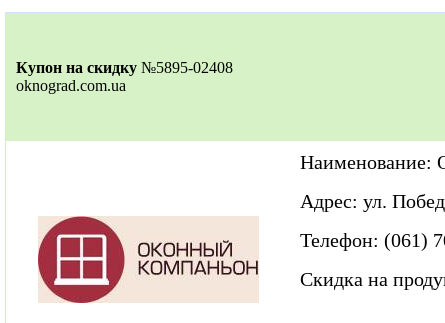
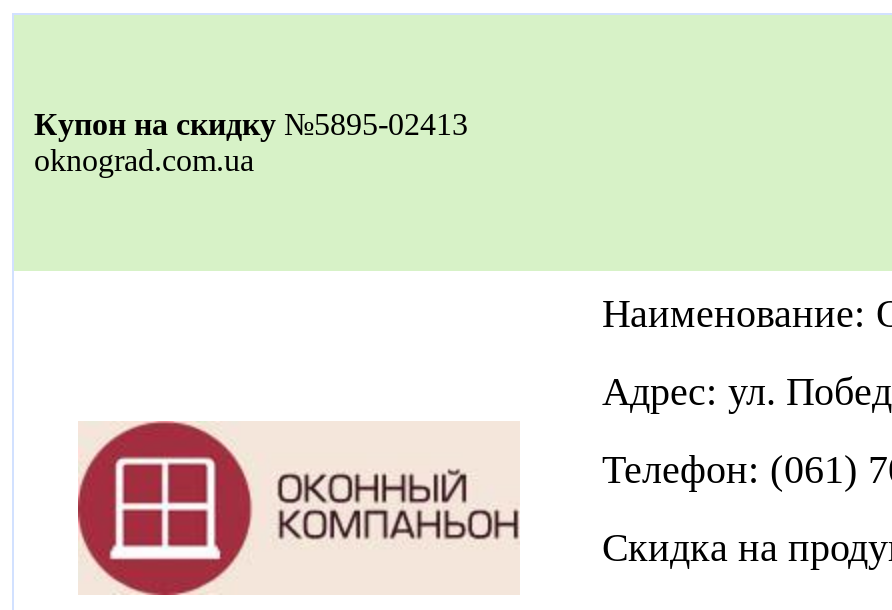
[16,59,233,76] Купон на скидку №5895-02408 -> [34,107,468,141] Купон на скидку №5895-02413

